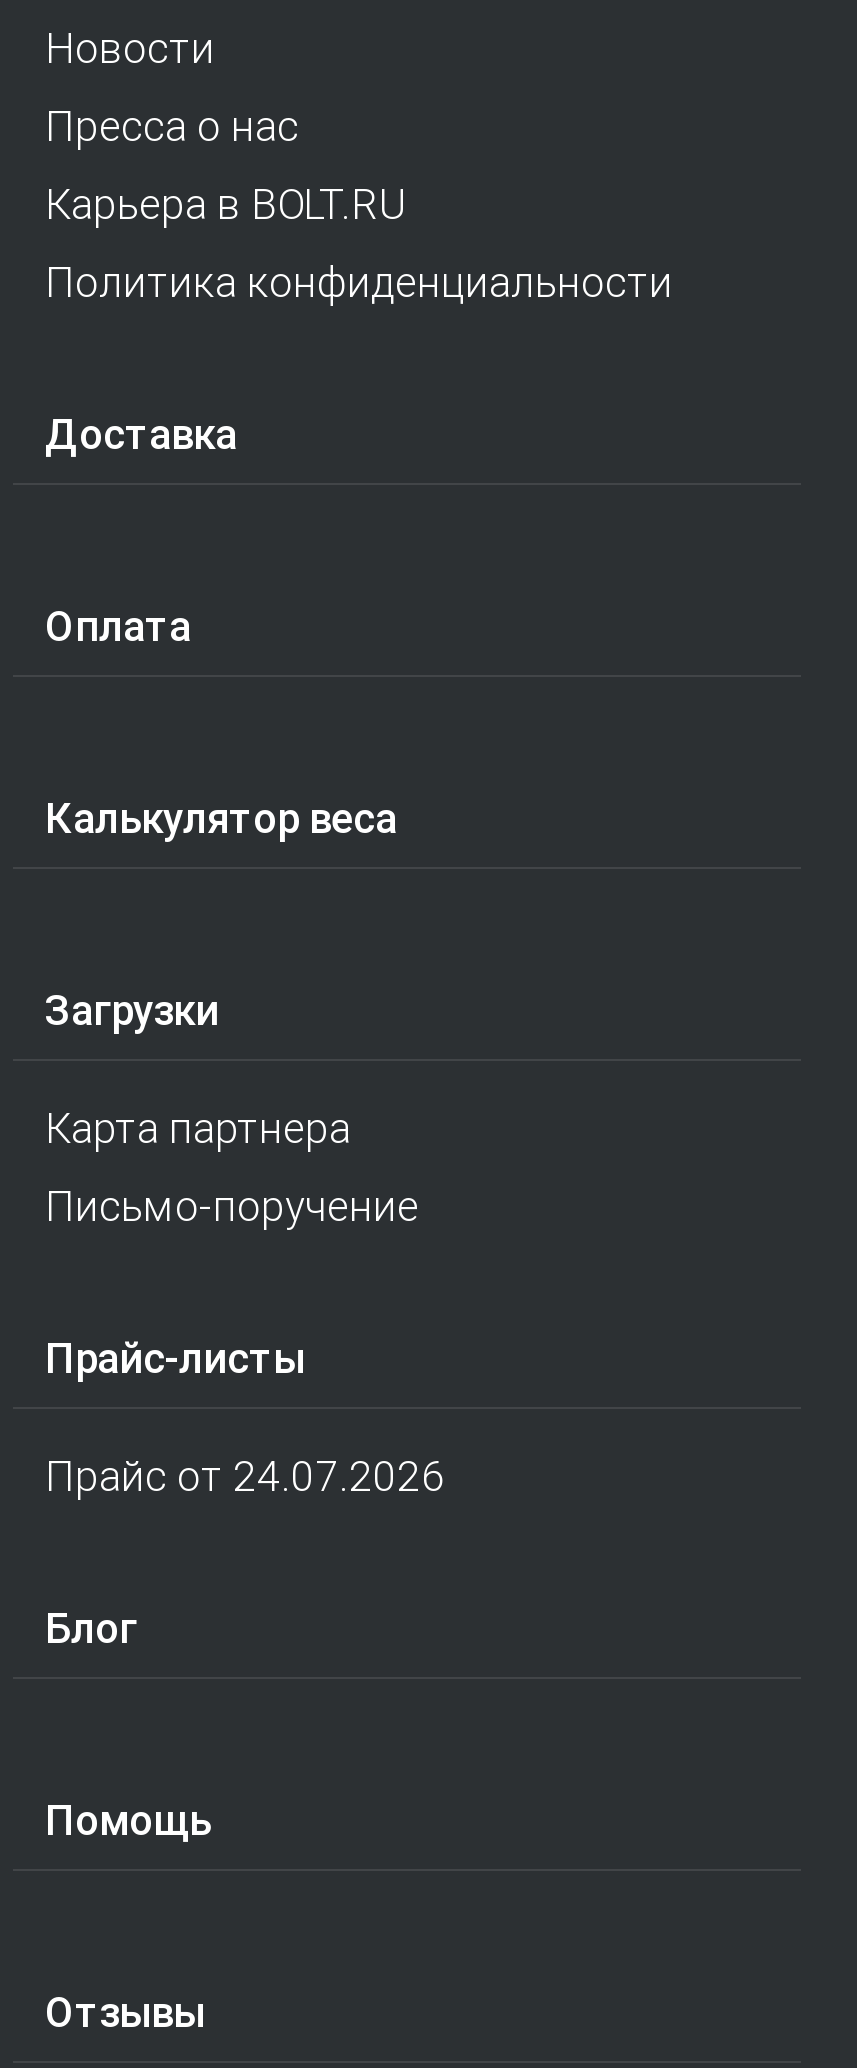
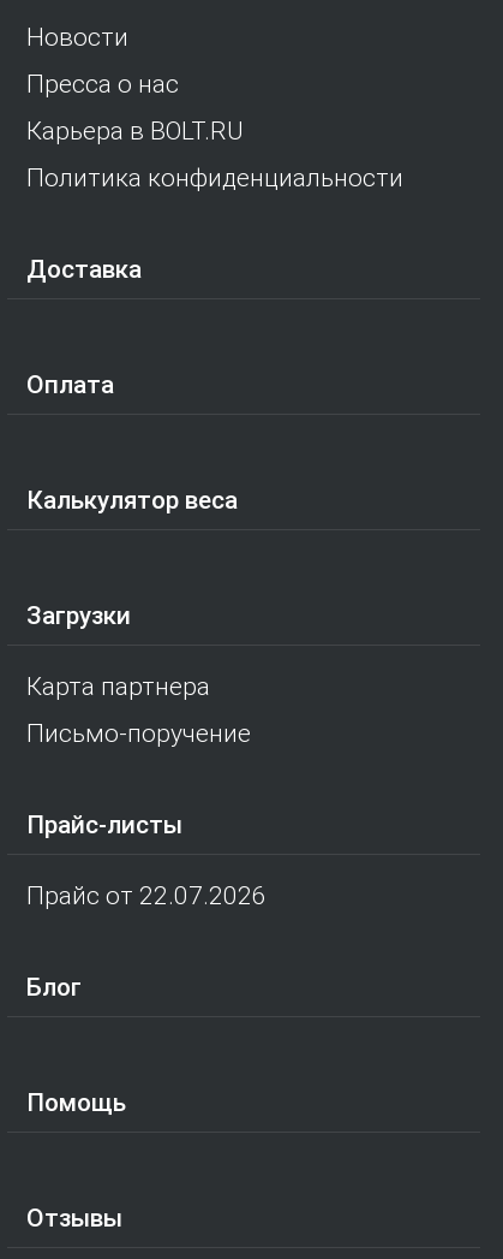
[45,1453,445,1501] Прайс от 24.07.2026 -> [26,881,267,910] Прайс от 22.07.2026

